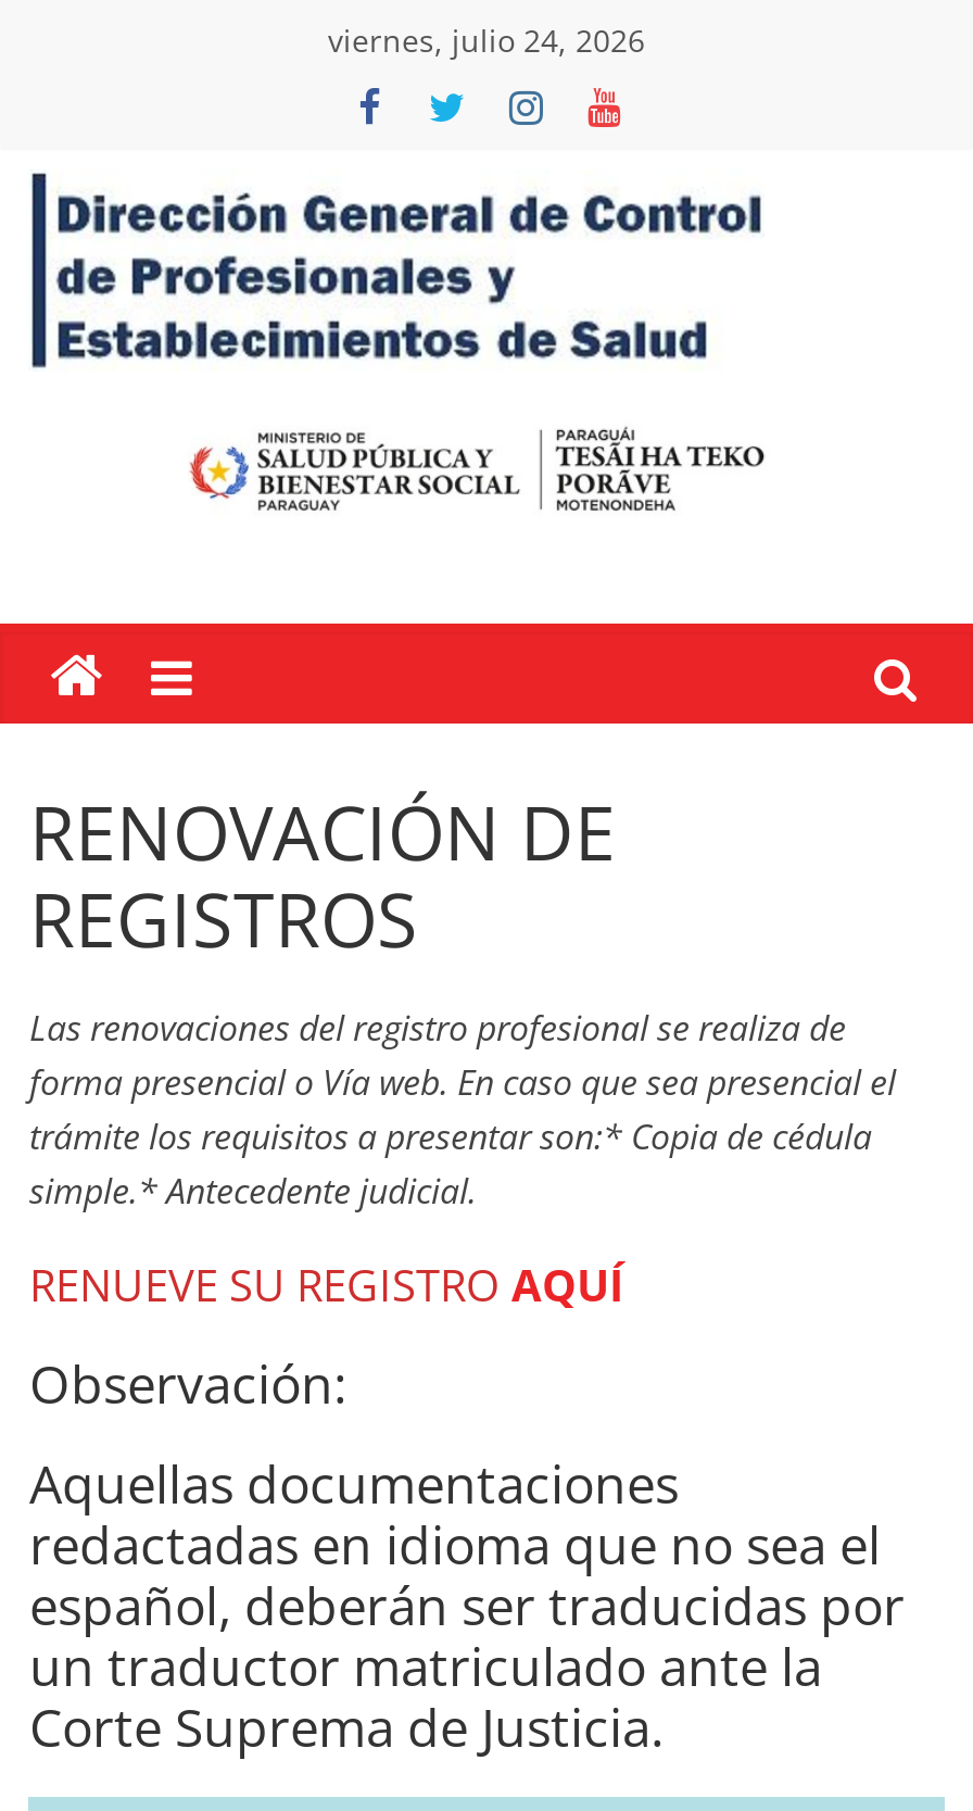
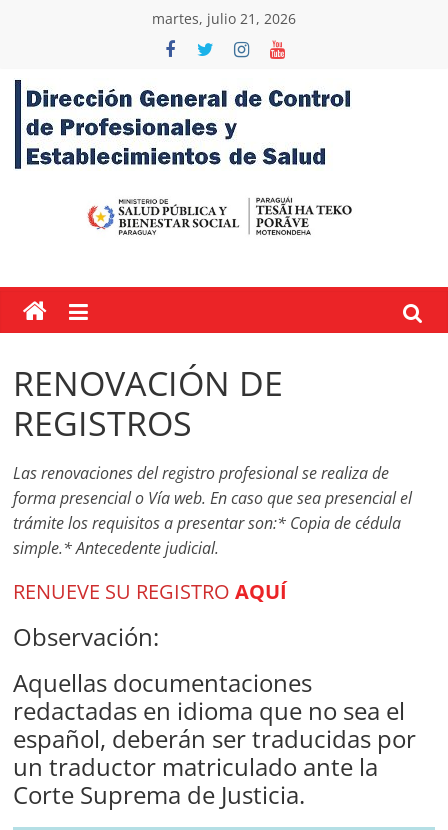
[328,20,645,61] viernes, julio 24, 2026 -> [152,9,296,28] martes, julio 21, 2026

